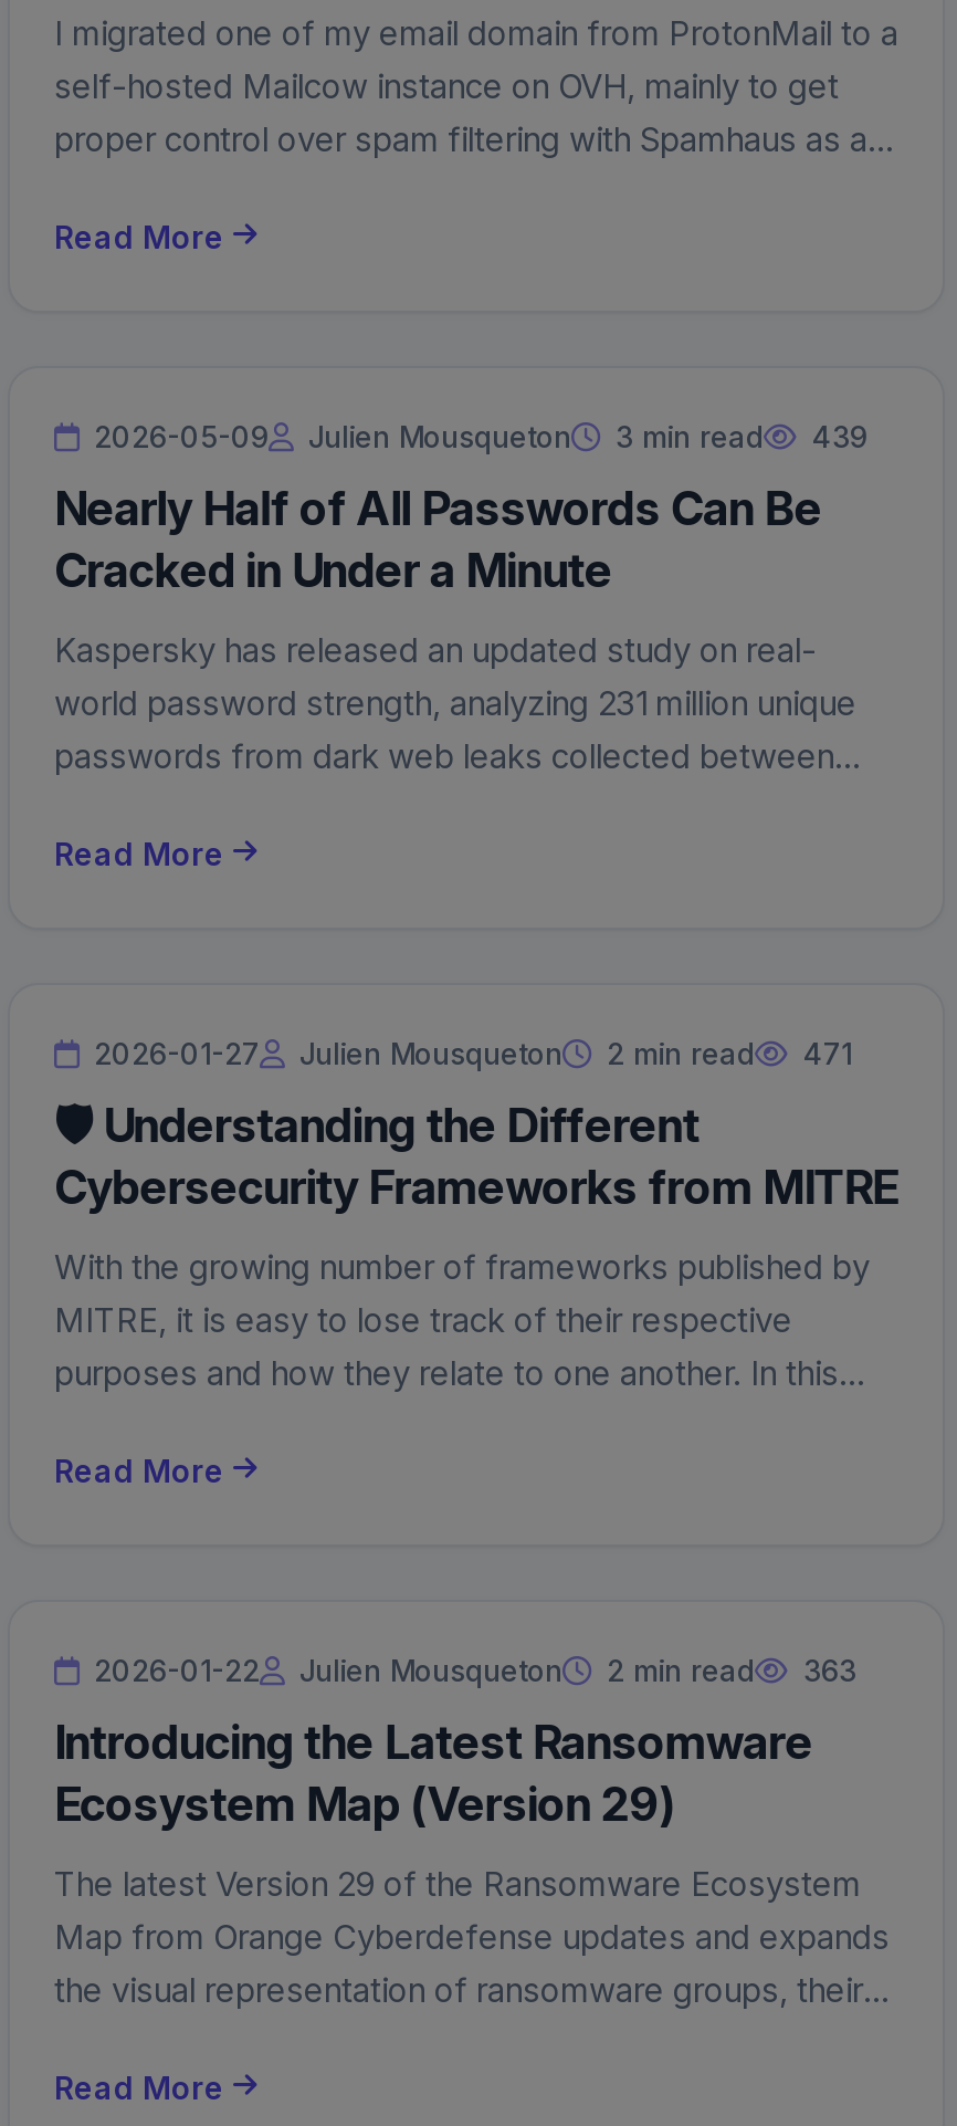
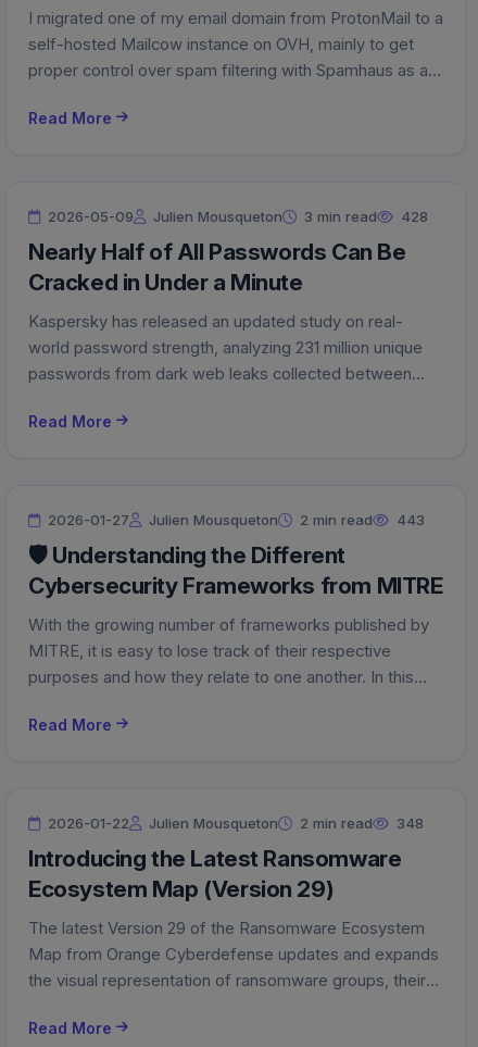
[85,419,867,454] 2026-05-09 Julien Mousqueton 3 min read 439 -> [43,207,428,225] 2026-05-09 Julien Mousqueton 3 min read 428
[85,1035,852,1071] 2026-01-27 Julien Mousqueton 2 min read 471 -> [43,511,425,528] 2026-01-27 Julien Mousqueton 2 min read 443
[85,1652,856,1688] 2026-01-22 Julien Mousqueton 2 min read 363 -> [43,814,424,831] 2026-01-22 Julien Mousqueton 2 min read 348

